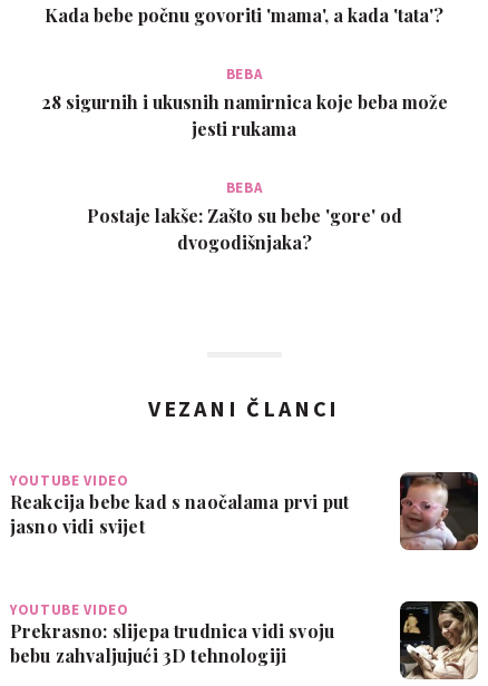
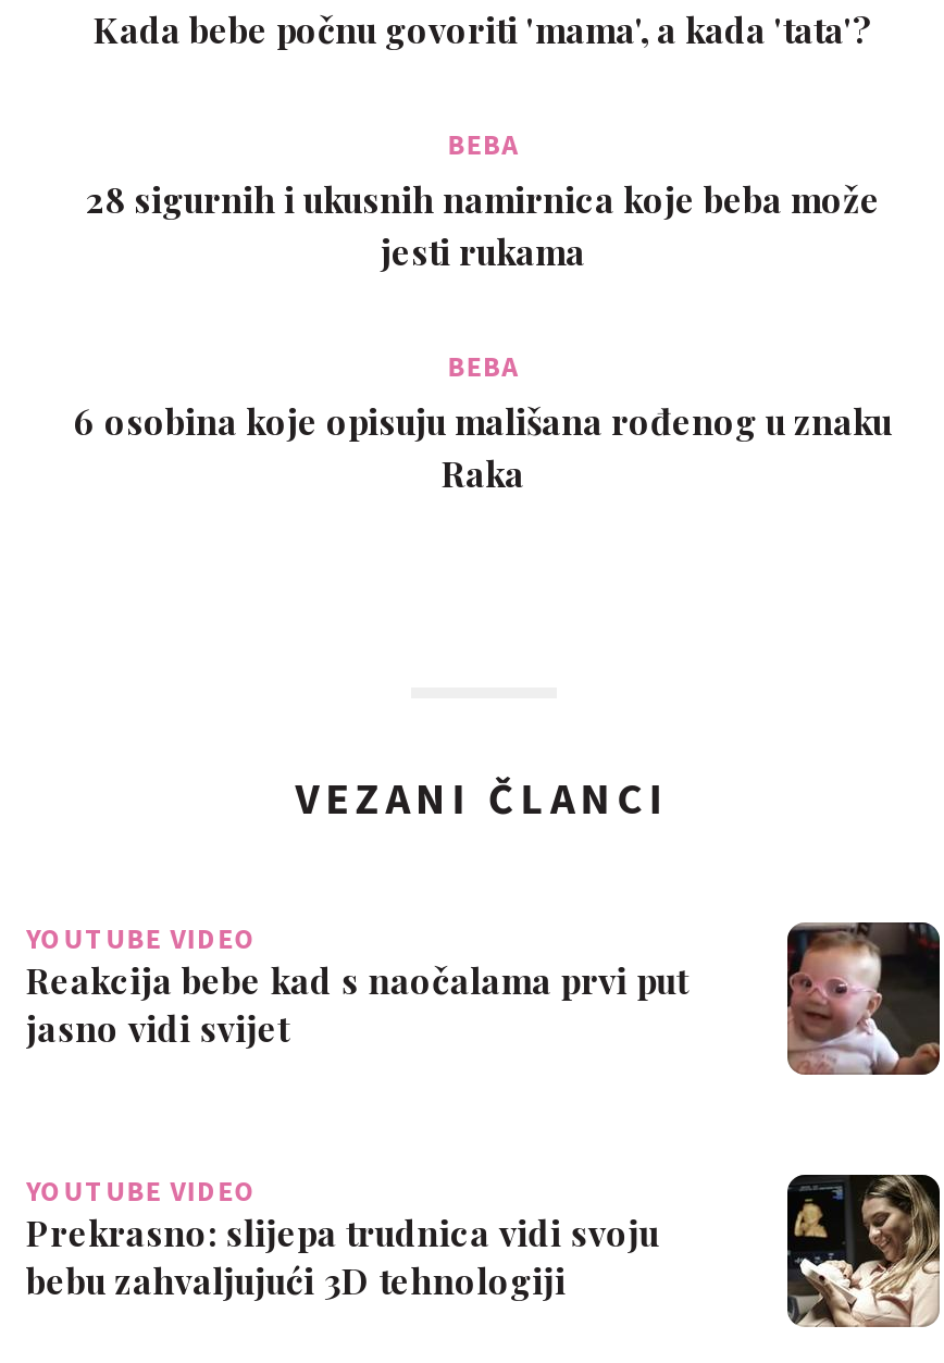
[86,204,402,254] Postaje lakše: Zašto su bebe 'gore' od | dvogodišnjaka? -> [74,399,892,496] 6 osobina koje opisuju mališana rođenog u znaku | Raka

